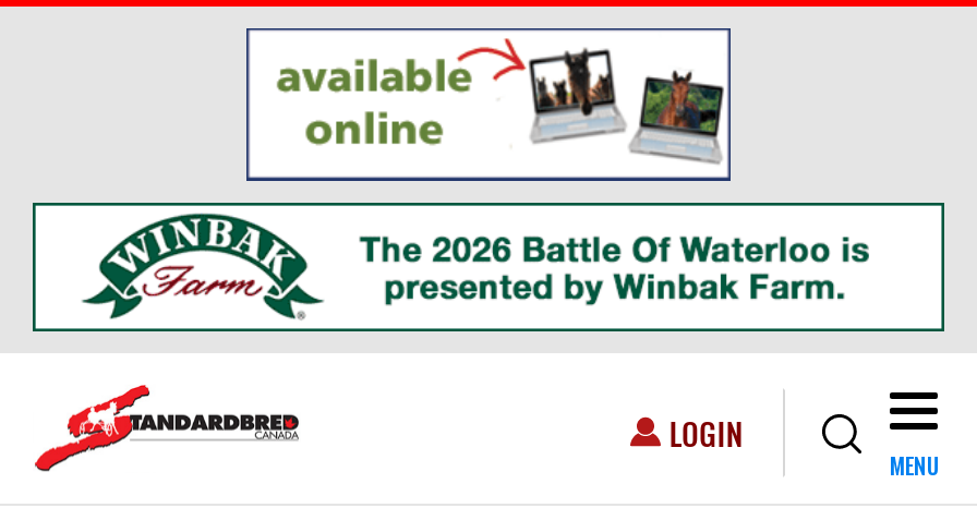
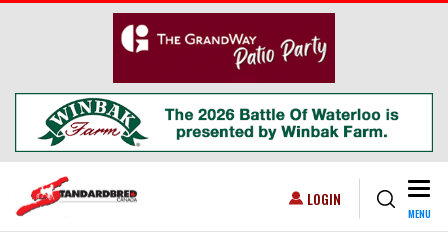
[244,26,733,181] [image] -> [112,13,336,83] [image]

